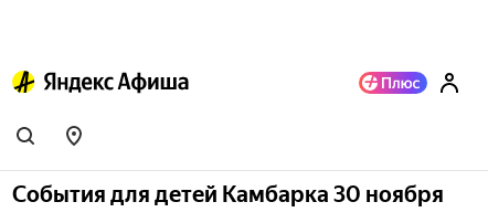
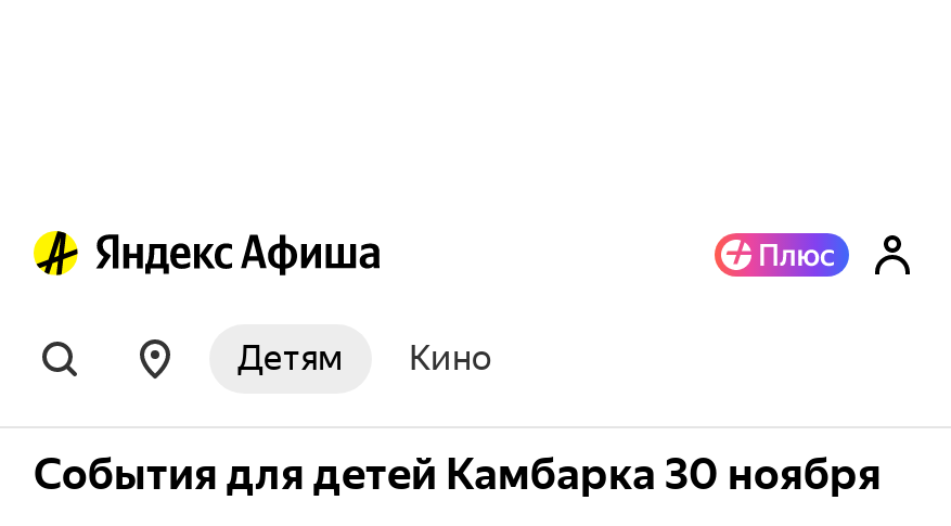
none -> [237,337,491,379] Детям | Кино

